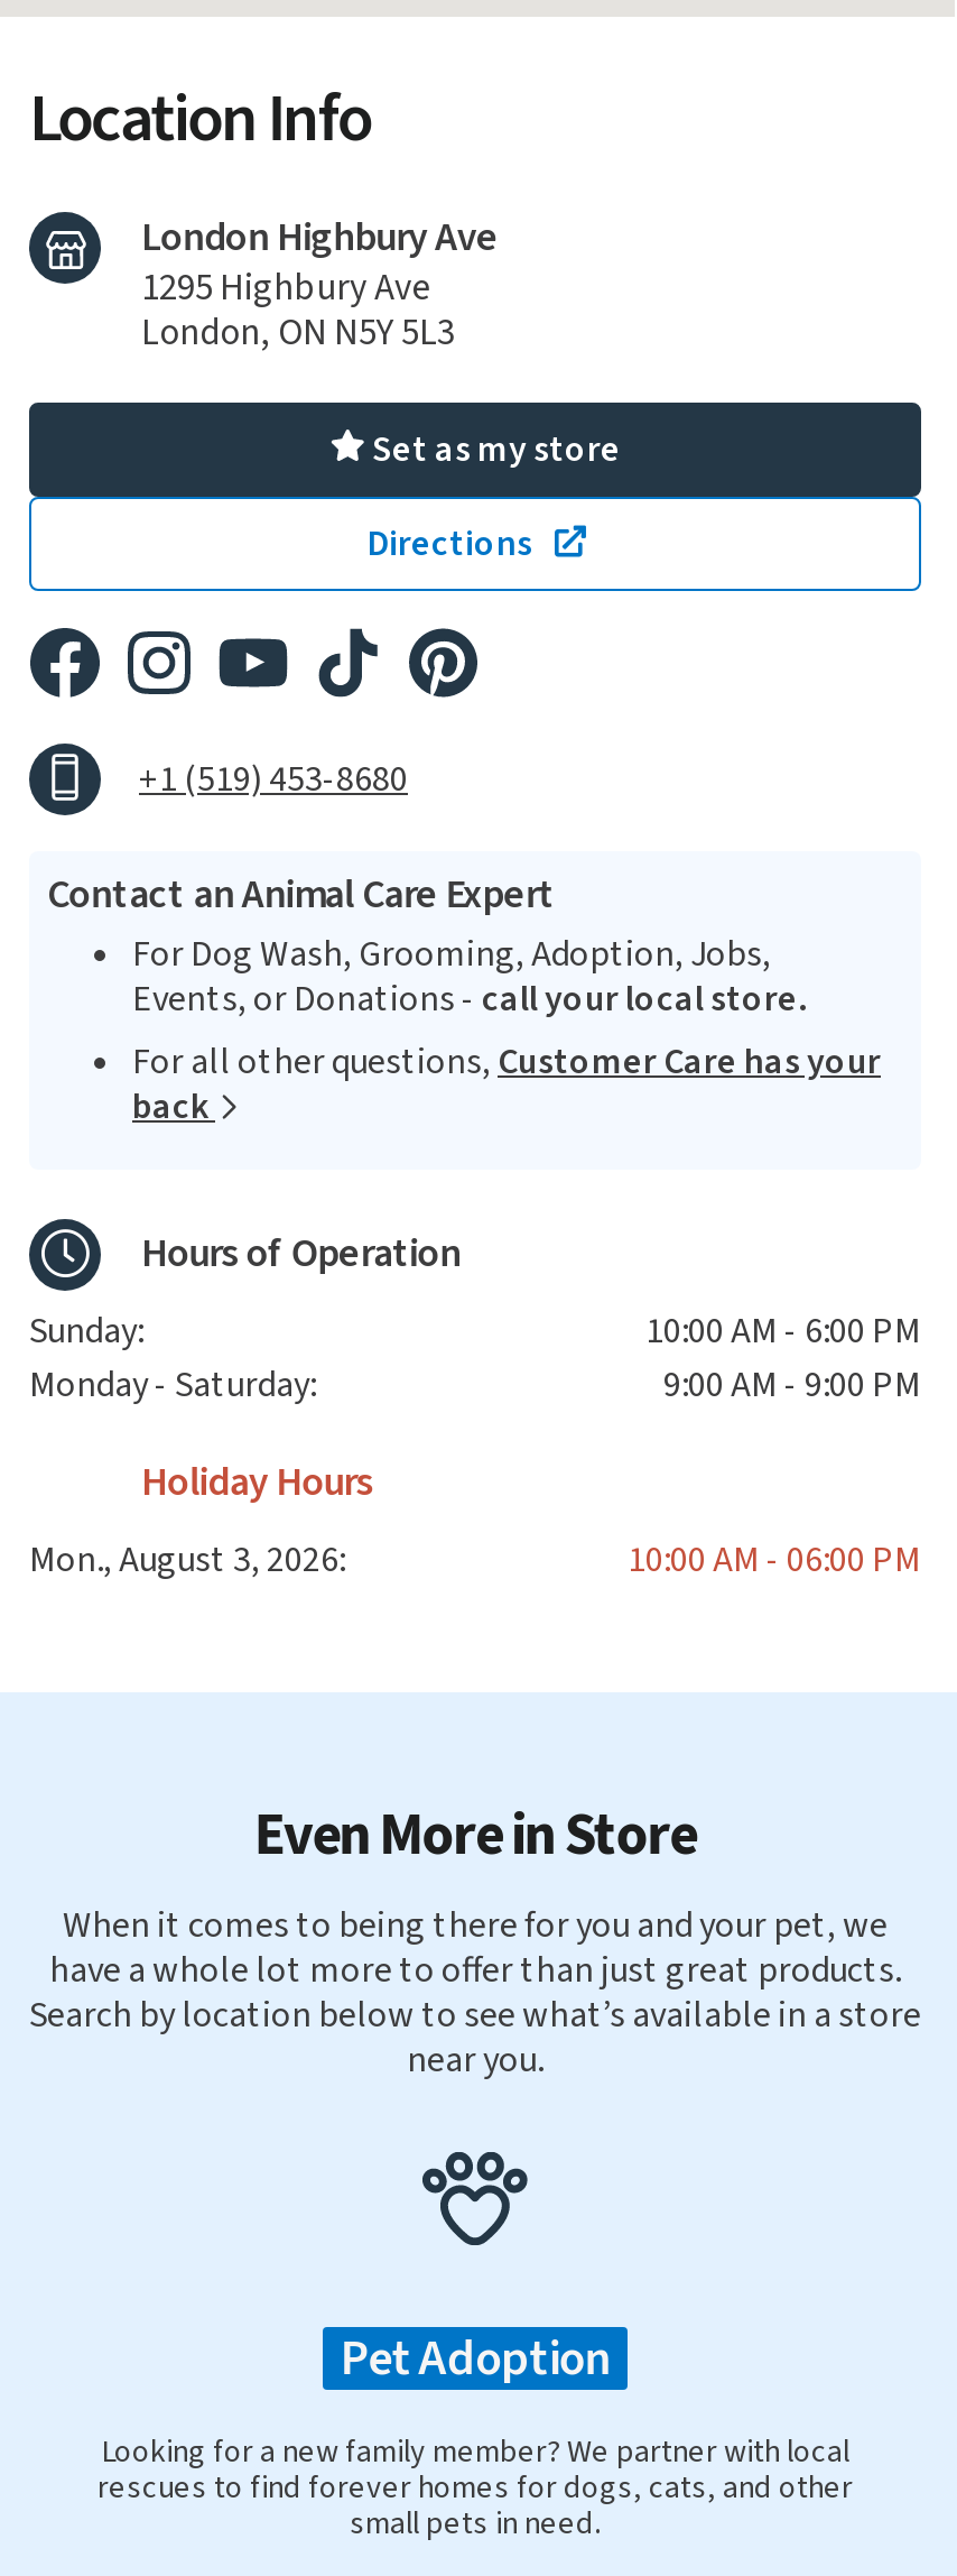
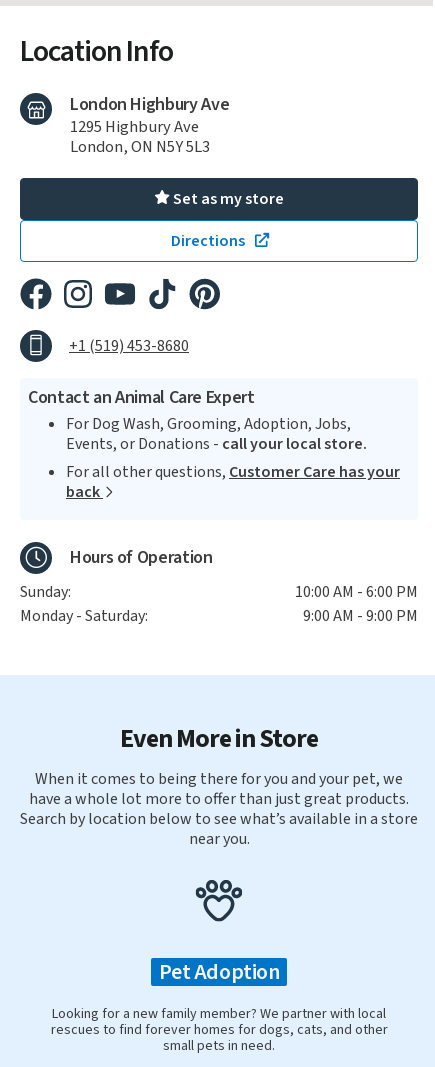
[29,1454,921,1584] Holiday Hours | Mon., August 3, 2026: | 10:00 AM - 06:00 PM -> none

